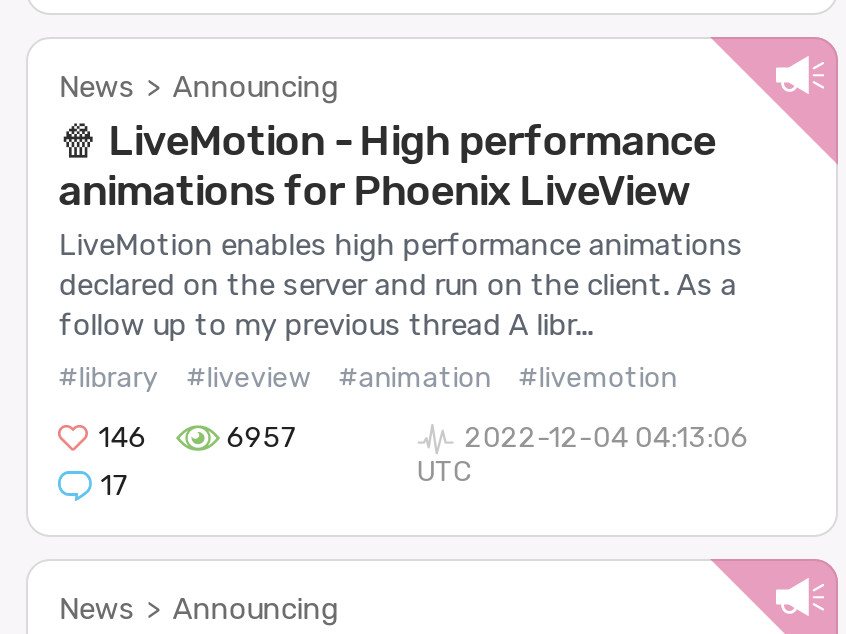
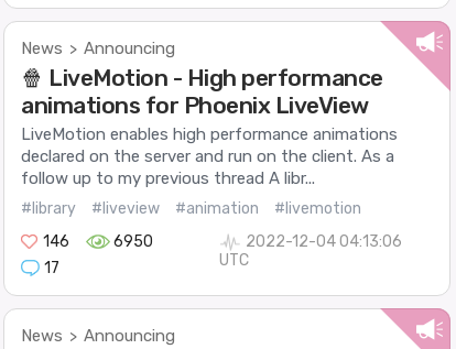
[227,421,297,455] 6957 -> [114,232,154,251] 6950

